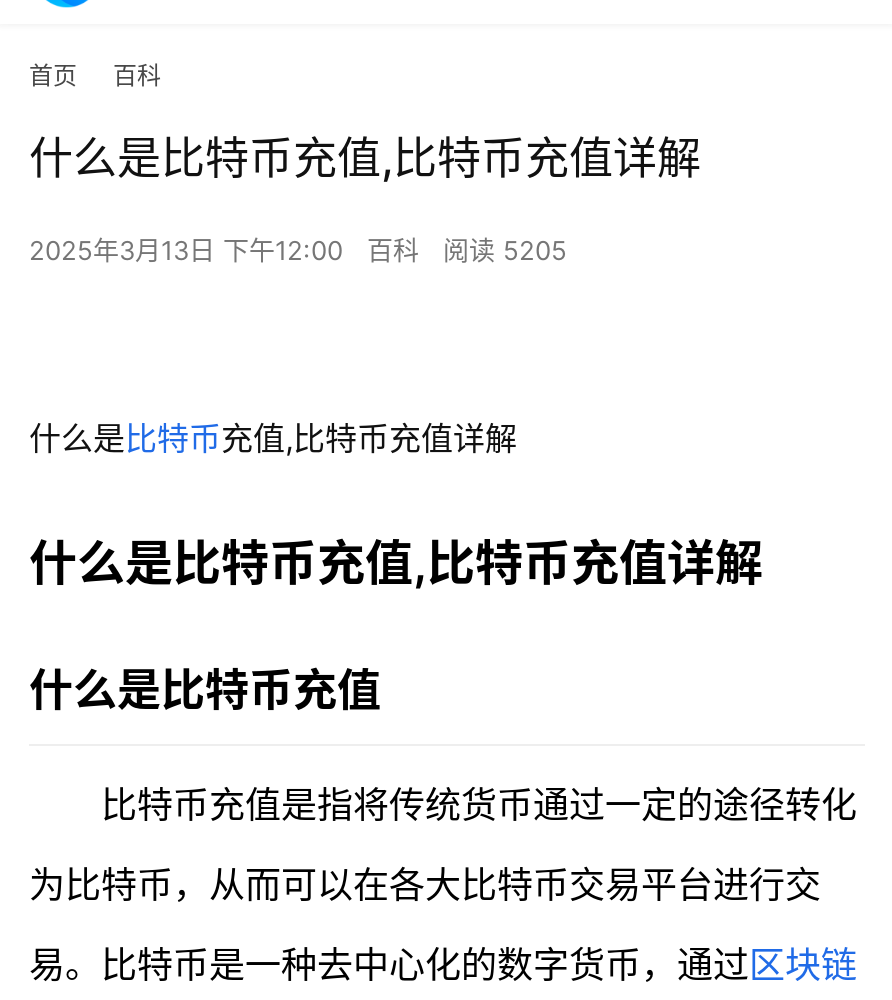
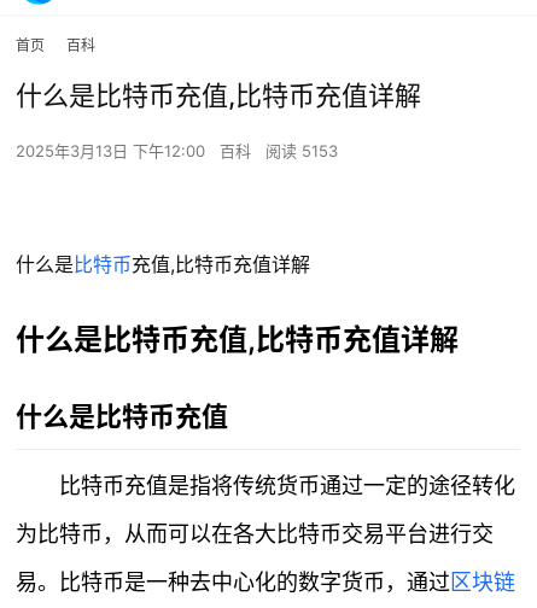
[29,234,567,266] 2025年3月13日 下午12:00 百科 阅读 5205 -> [16,141,338,161] 2025年3月13日 下午12:00 百科 阅读 5153

